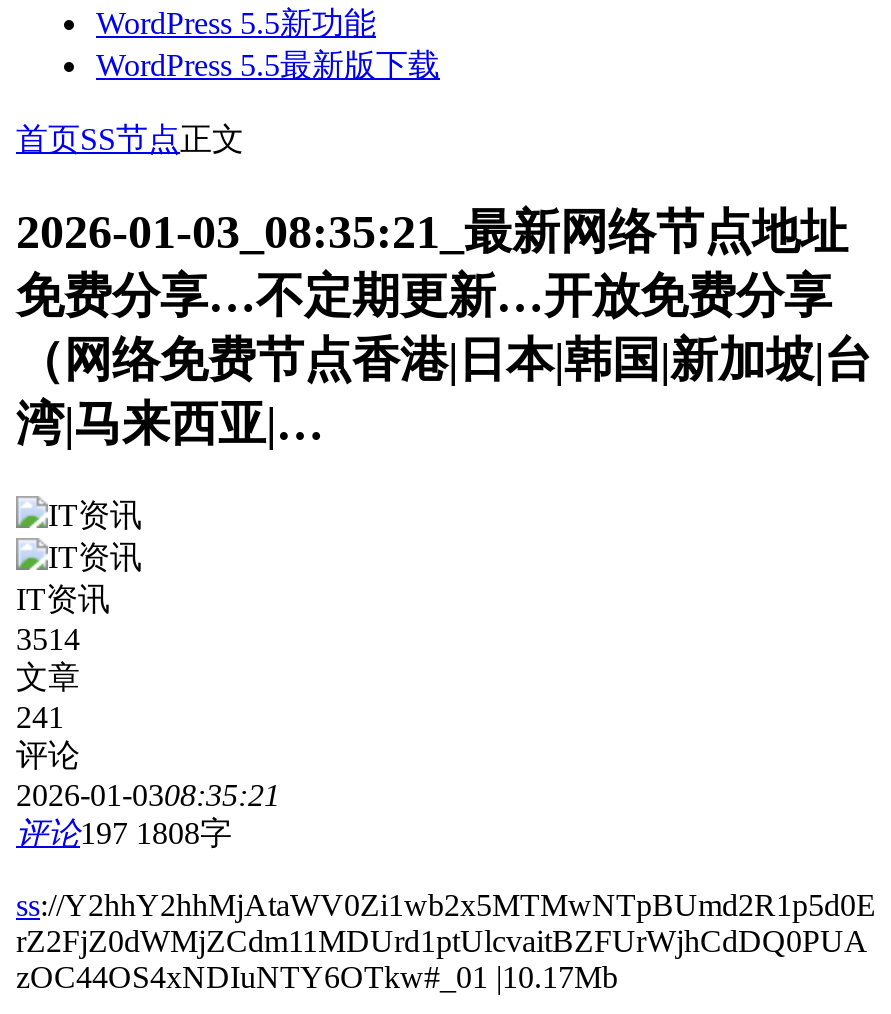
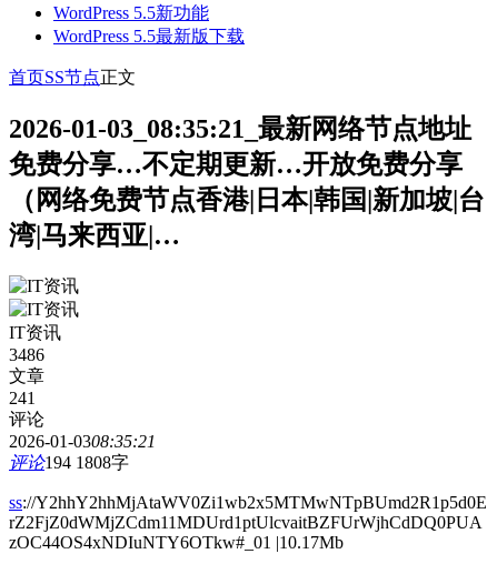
[16,623,80,657] 3514 -> [9,346,44,364] 3486
[16,817,232,851] 评论197 1808字 -> [9,453,129,472] 评论194 1808字

